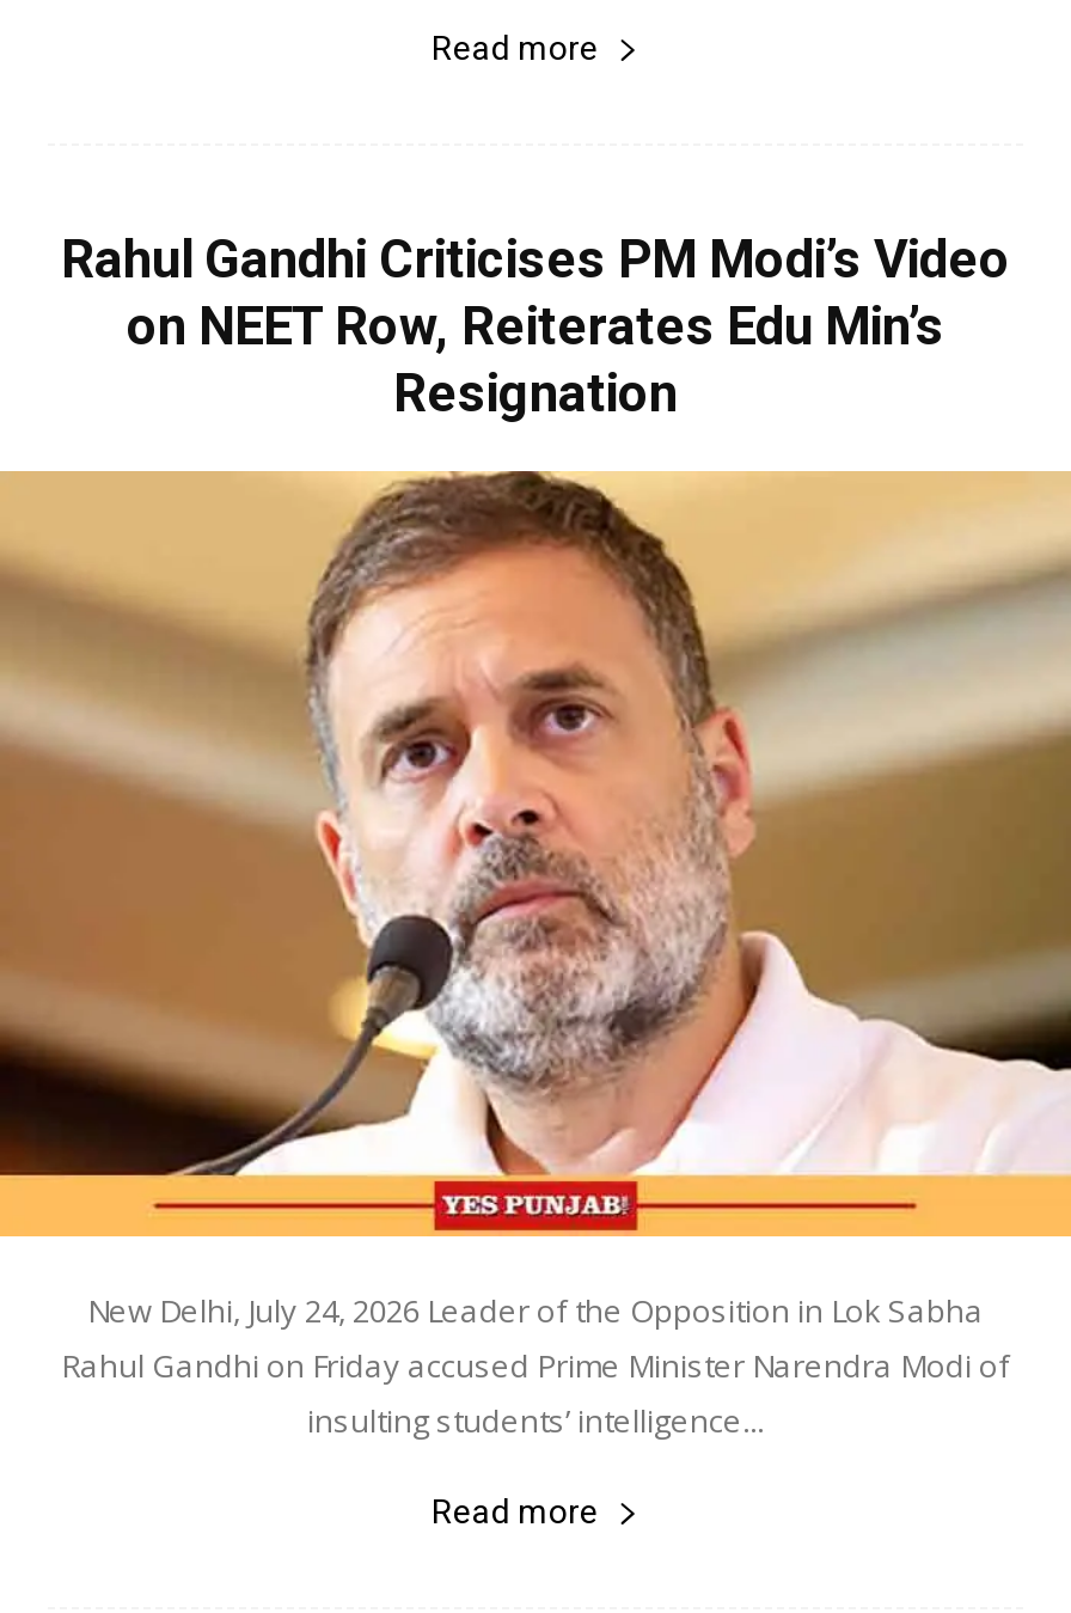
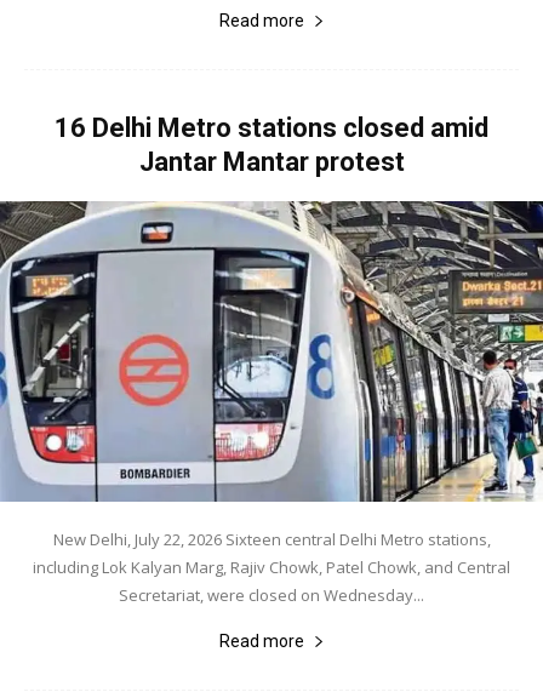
[61,231,1010,424] Rahul Gandhi Criticises PM Modi’s Video | on NEET Row, Reiterates Edu Min’s | Resignation -> [55,113,488,177] 16 Delhi Metro stations closed amid | Jantar Mantar protest
[7,470,1064,1443] [image] | New Delhi, July 24, 2026 Leader of the Opposition in Lok Sabha | Rahul Gandhi on Friday accused Prime Minister Narendra Modi of | insulting students’ intelligence... -> [4,200,539,606] [image] | New Delhi, July 22, 2026 Sixteen central Delhi Metro stations, | including Lok Kalyan Marg, Rajiv Chowk, Patel Chowk, and Central | Secretariat, were closed on Wednesday...

